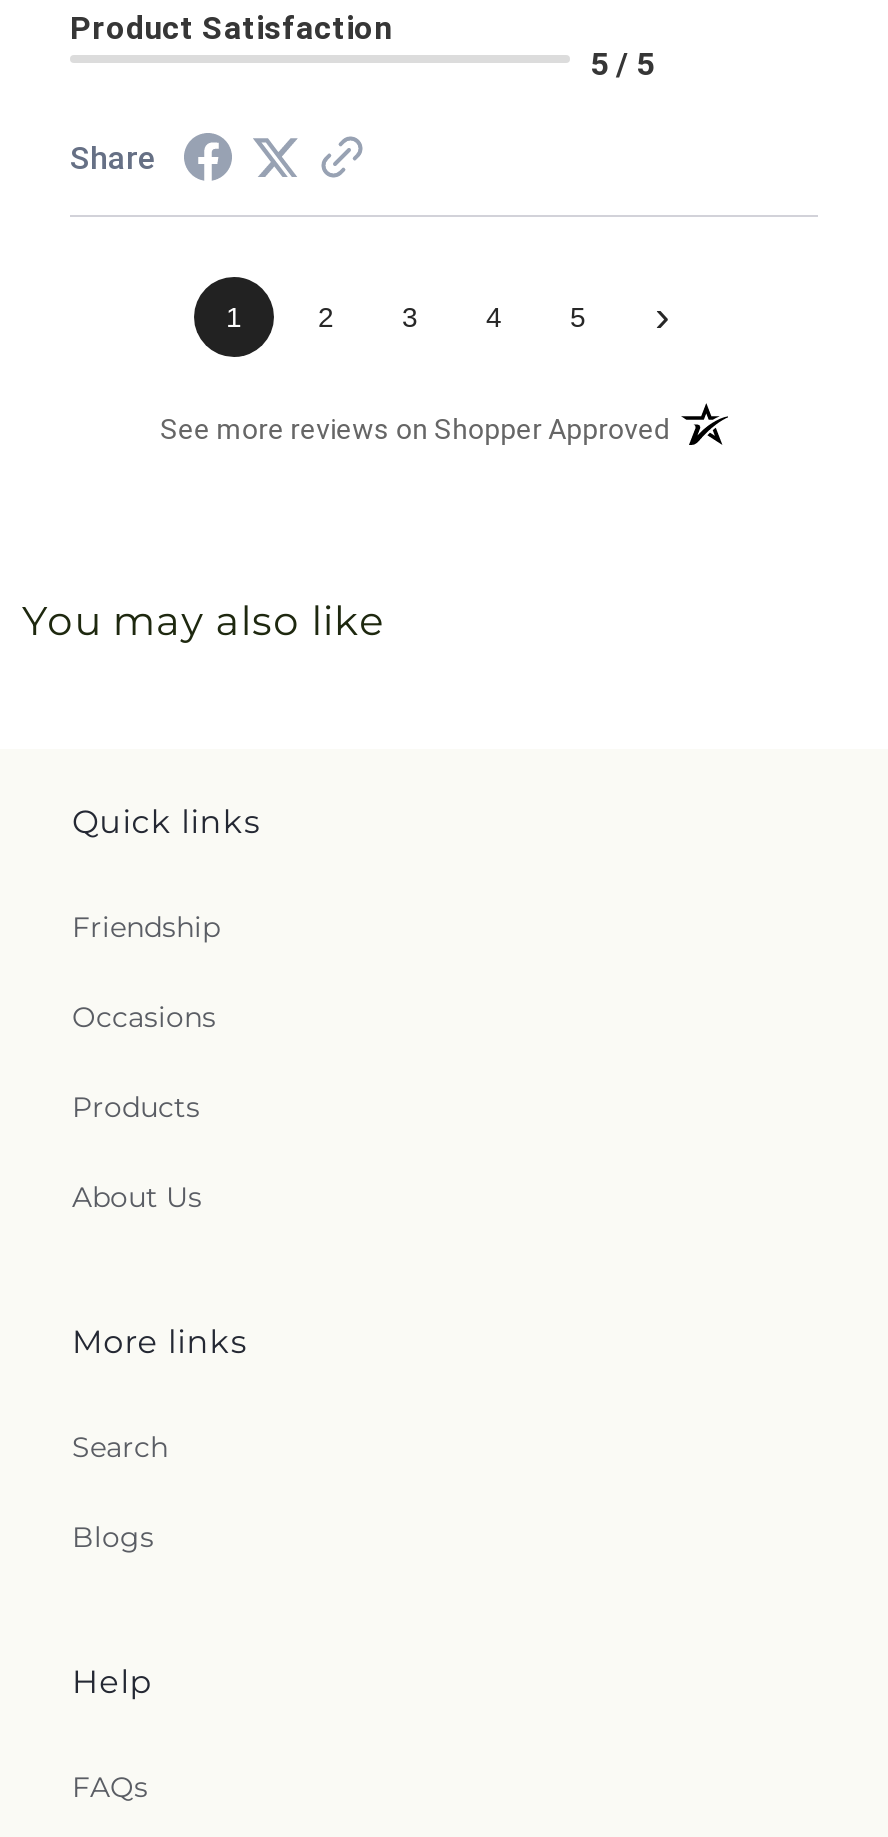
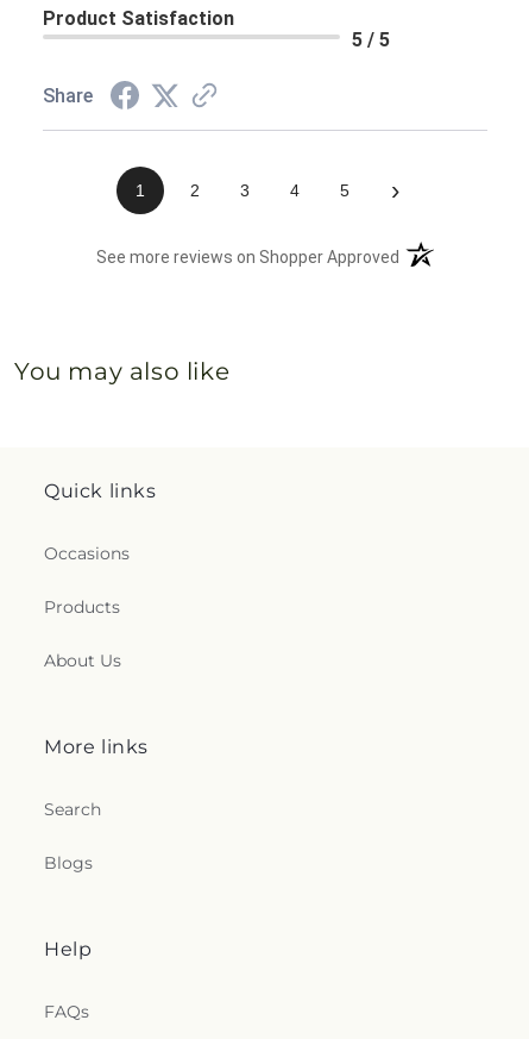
[72,910,220,946] Friendship -> none

